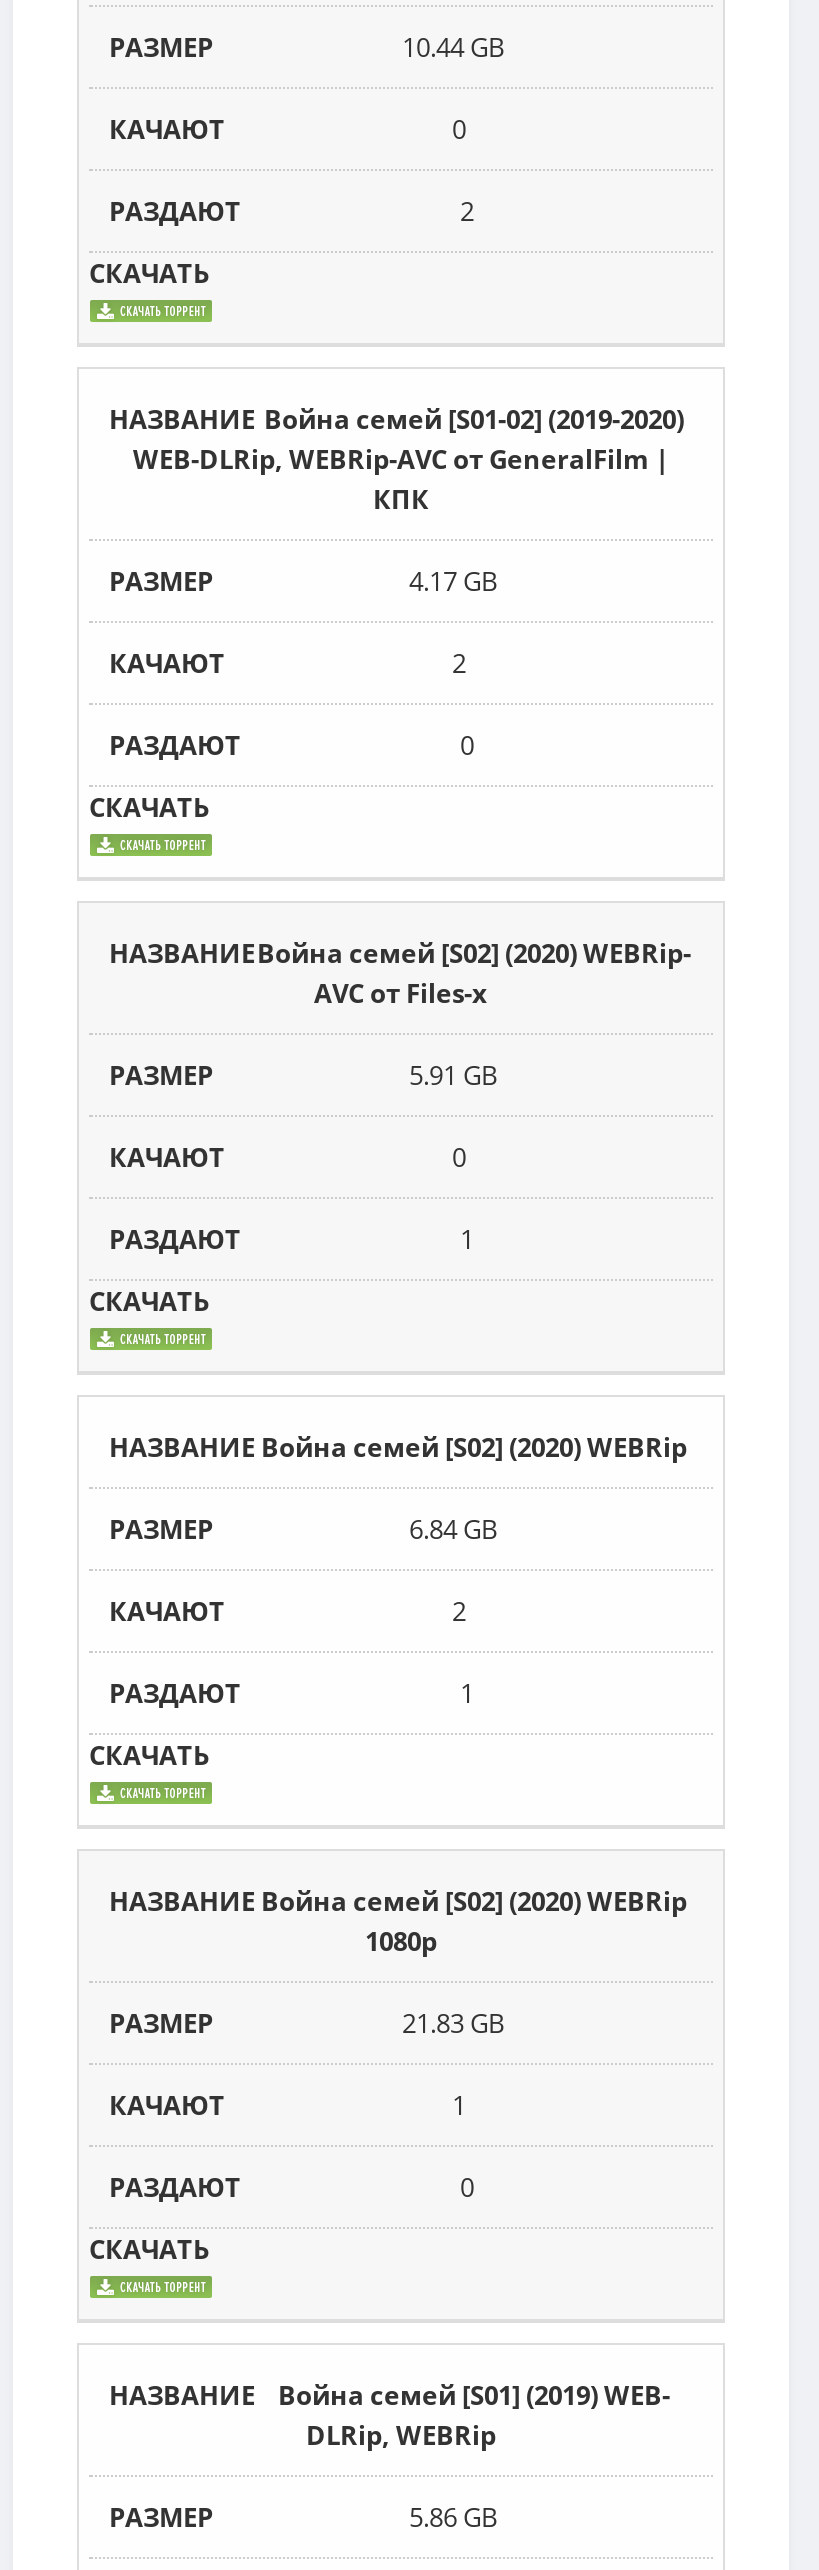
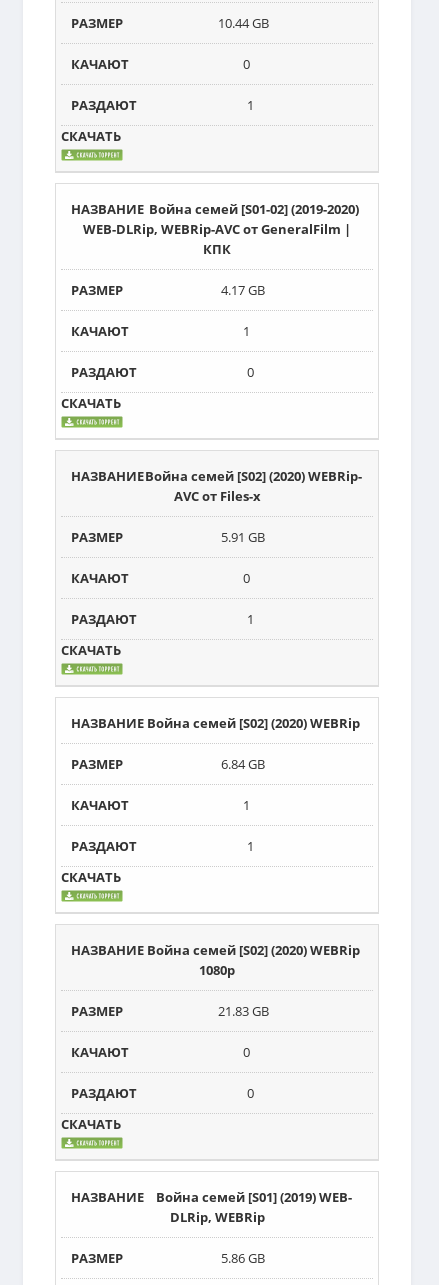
[460,193,474,229] 2 -> [246,96,253,114] 1
[452,645,466,681] 2 -> [242,322,249,340] 1
[452,1593,466,1629] 2 -> [242,796,249,814] 1
[452,2087,466,2123] 1 -> [242,1043,249,1061] 0

